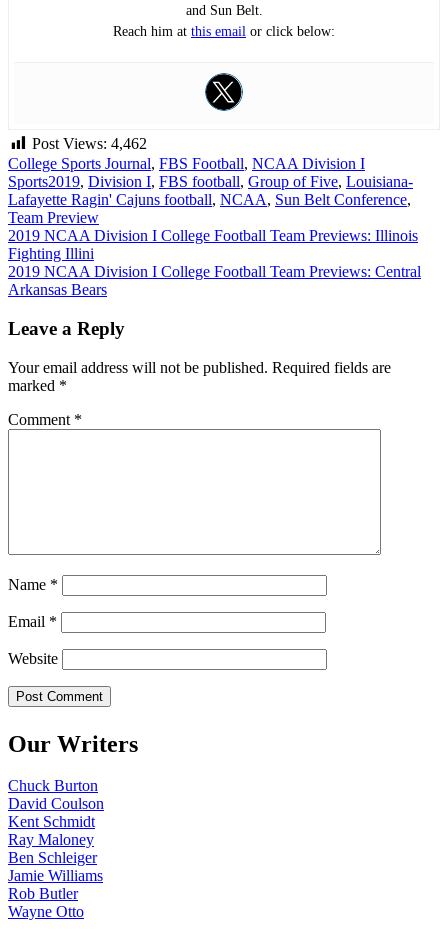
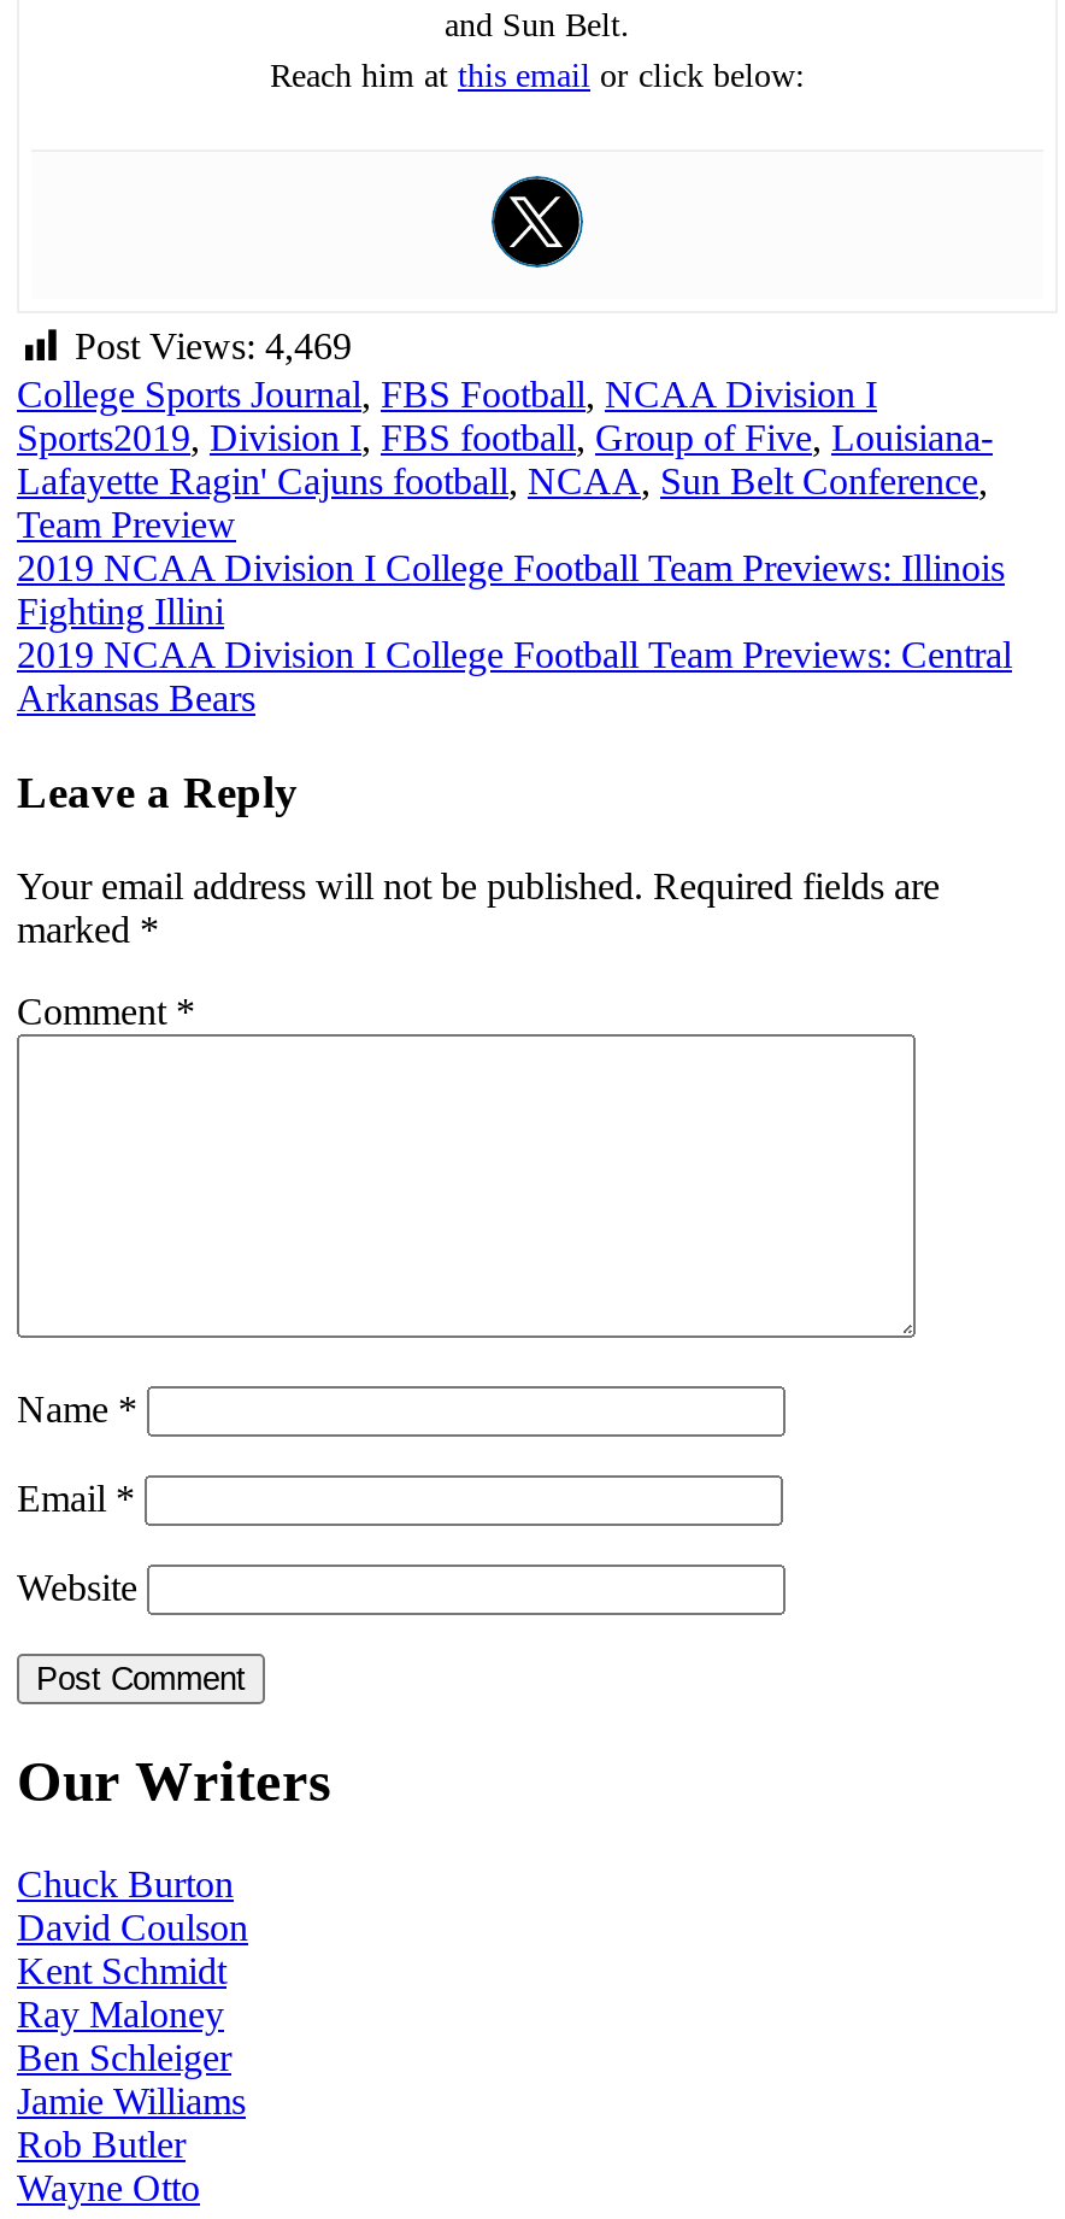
[32,135,147,152] Post Views: 4,462 -> [75,325,352,366] Post Views: 4,469

